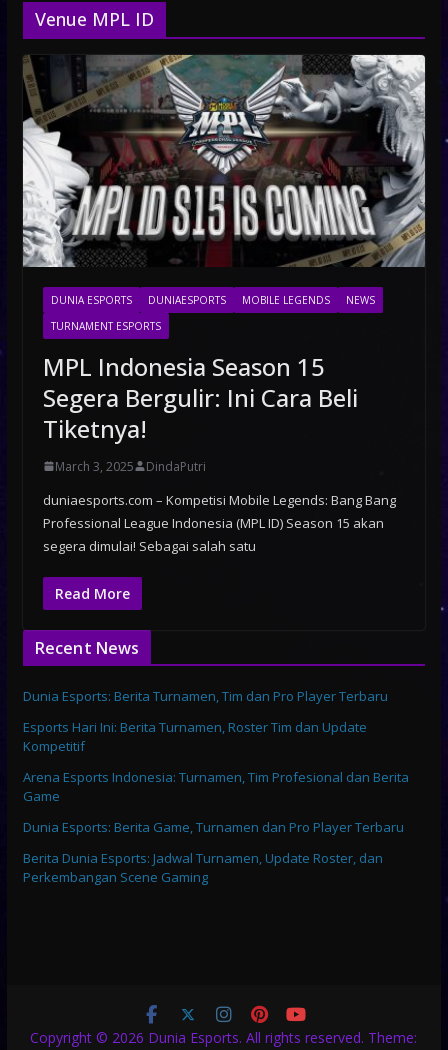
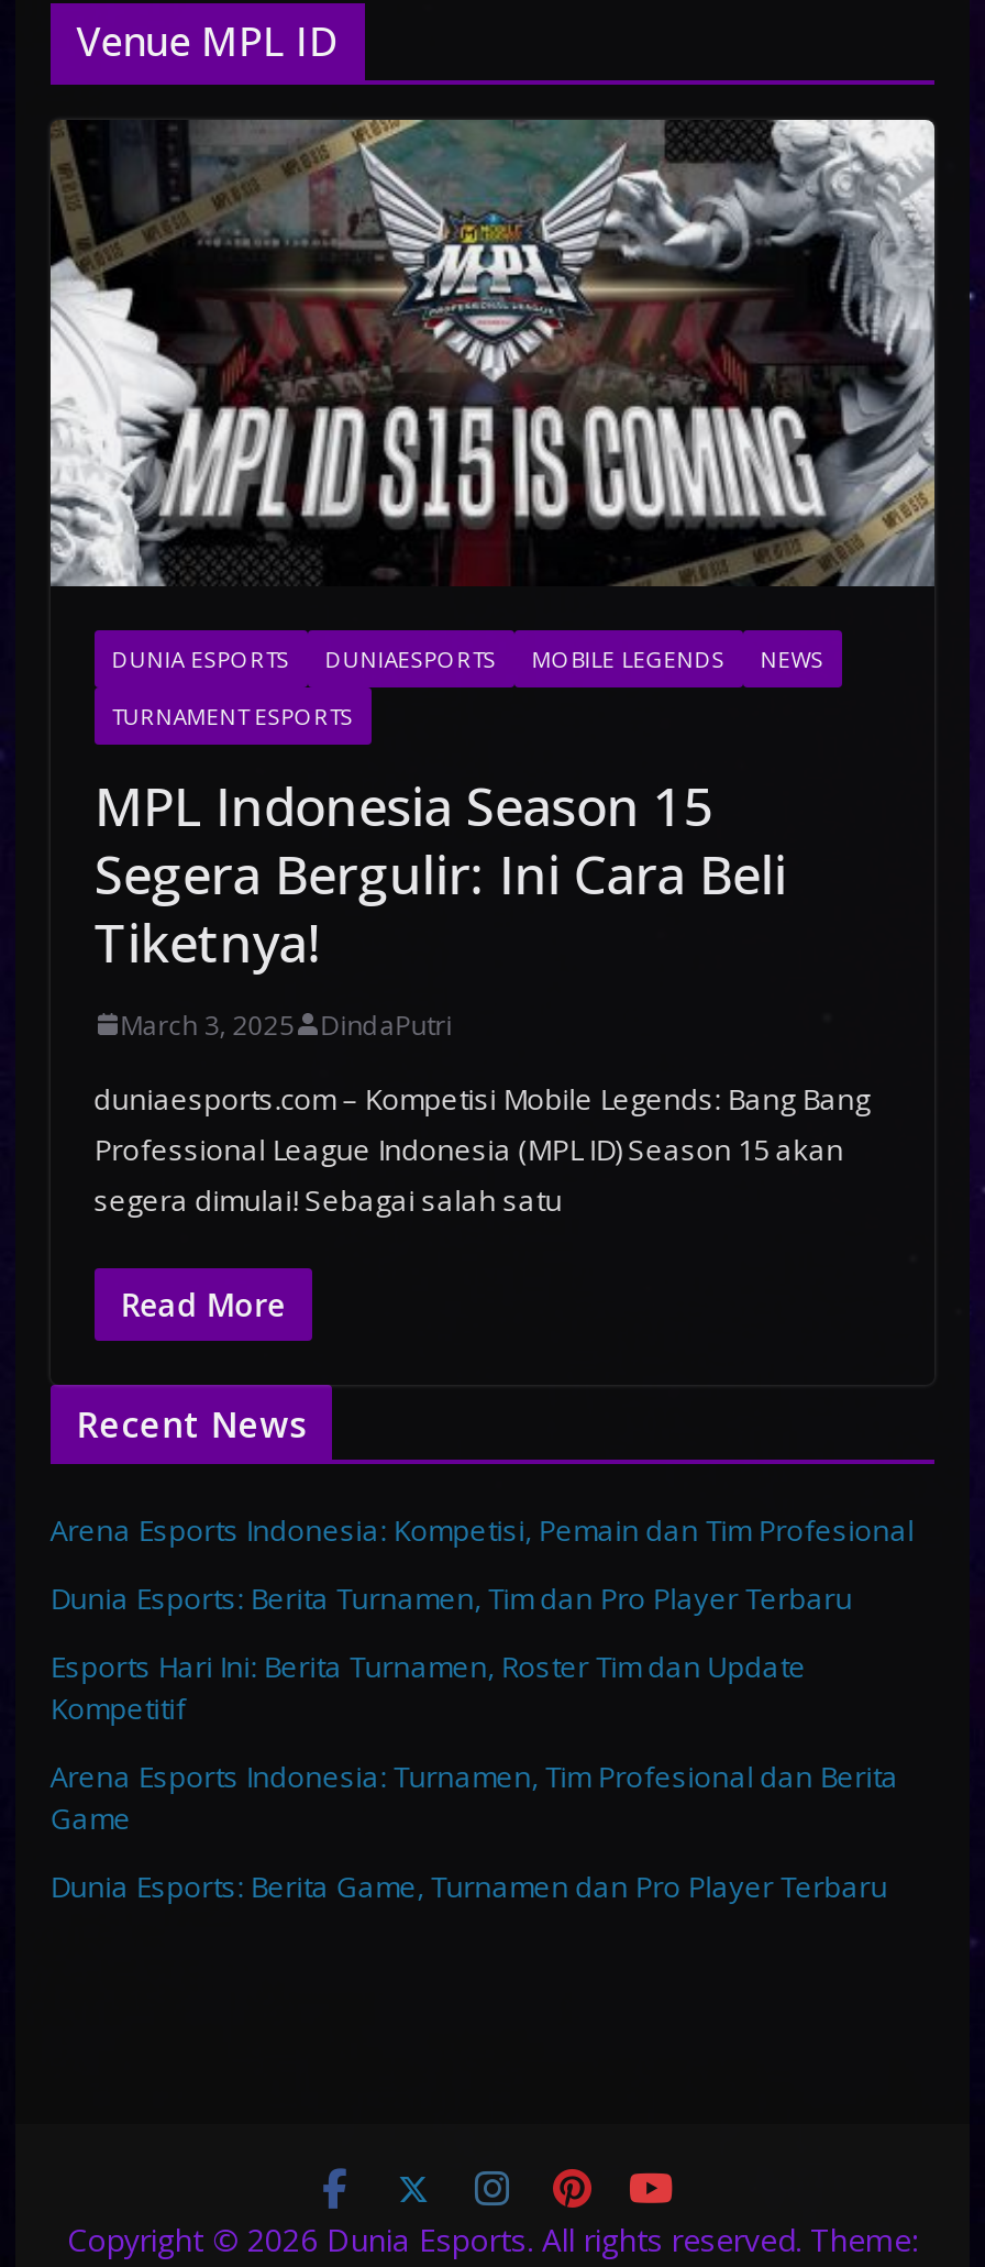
none -> [50,1510,914,1550] Arena Esports Indonesia: Kompetisi, Pemain dan Tim Profesional
moved [23,687,409,836] -> [50,1579,899,1906]: Dunia Esports: Berita Turnamen, Tim dan Pro Player Terbaru | Esports Hari Ini: Berita Turnamen, Roster Tim dan Update | Kompetitif | Arena Esports Indonesia: Turnamen, Tim Profesional dan Berita | Game | Dunia Esports: Berita Game, Turnamen dan Pro Player Terbaru
[23,849,383,886] Berita Dunia Esports: Jadwal Turnamen, Update Roster, dan | Perkembangan Scene Gaming -> none

